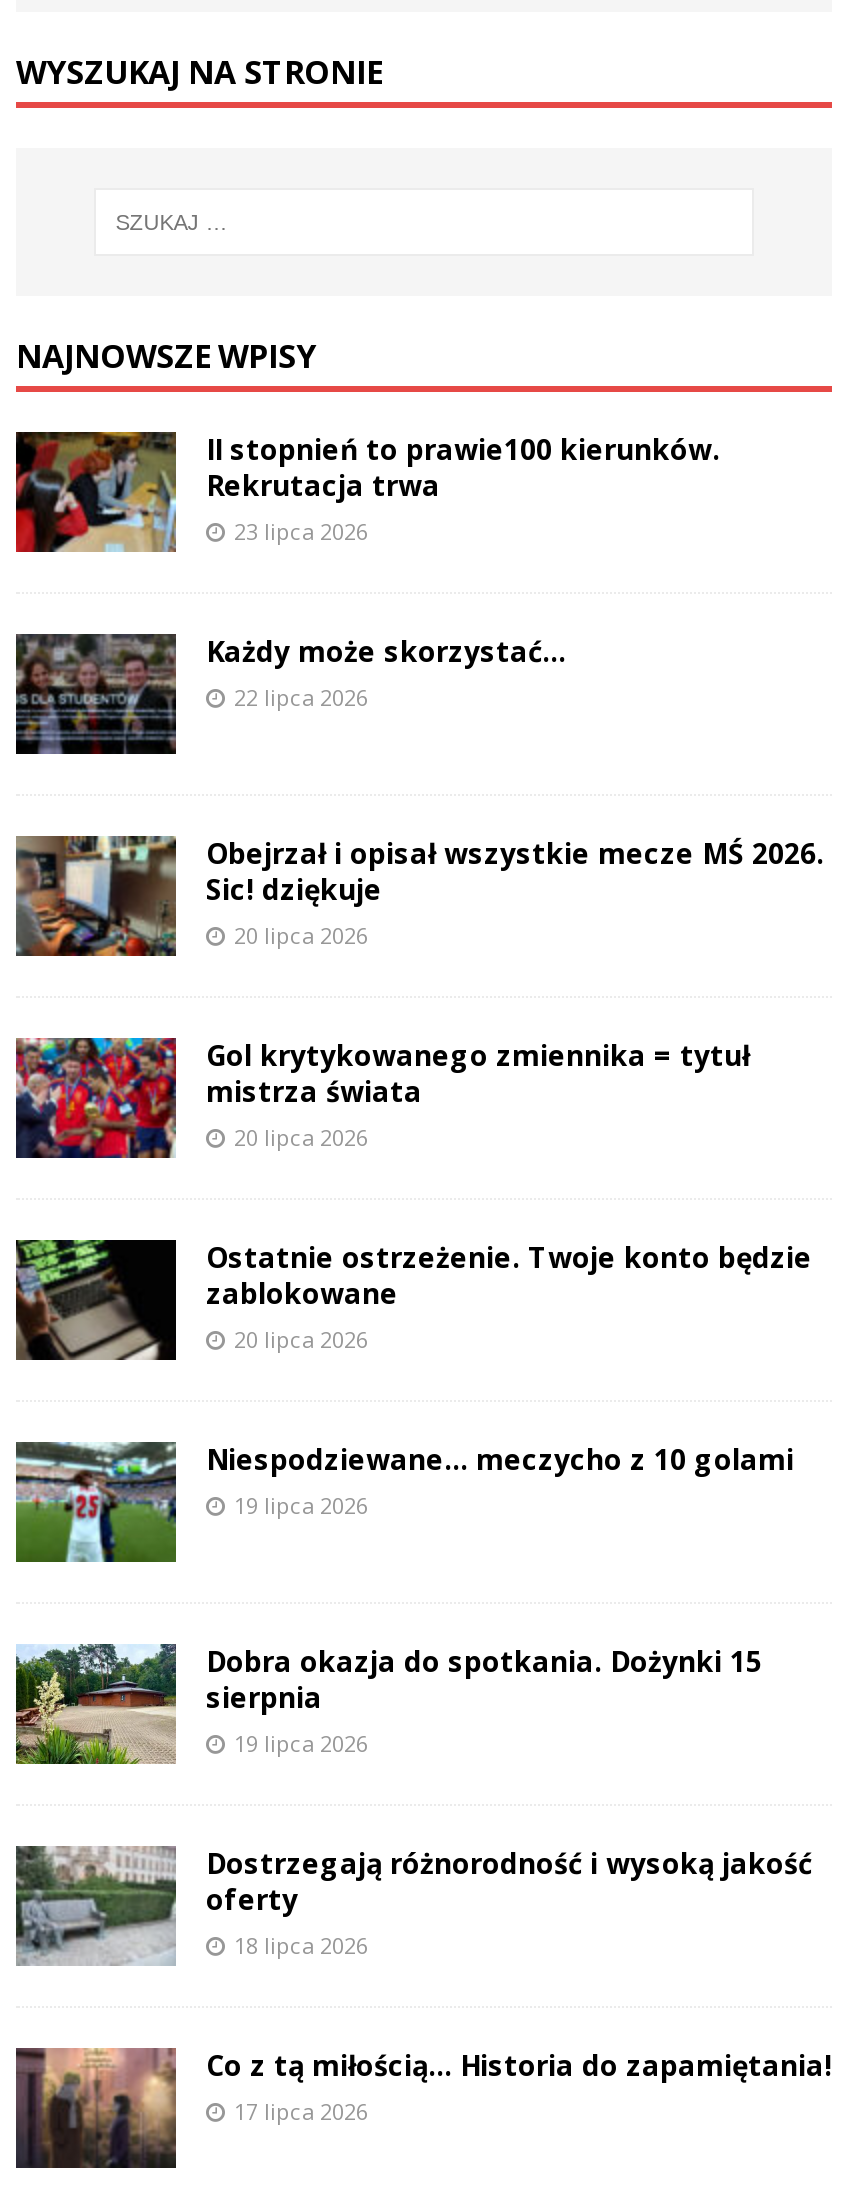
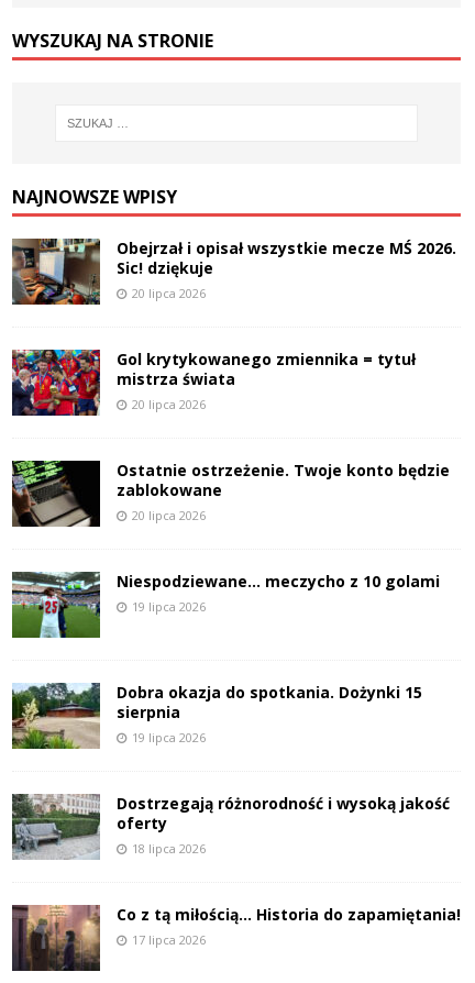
[14,430,720,713] [image] | II stopnień to prawie100 kierunków. | Rekrutacja trwa | 23 lipca 2026 | Każdy może skorzystać… | 22 lipca 2026 -> none
[14,632,178,756] [image] -> none

